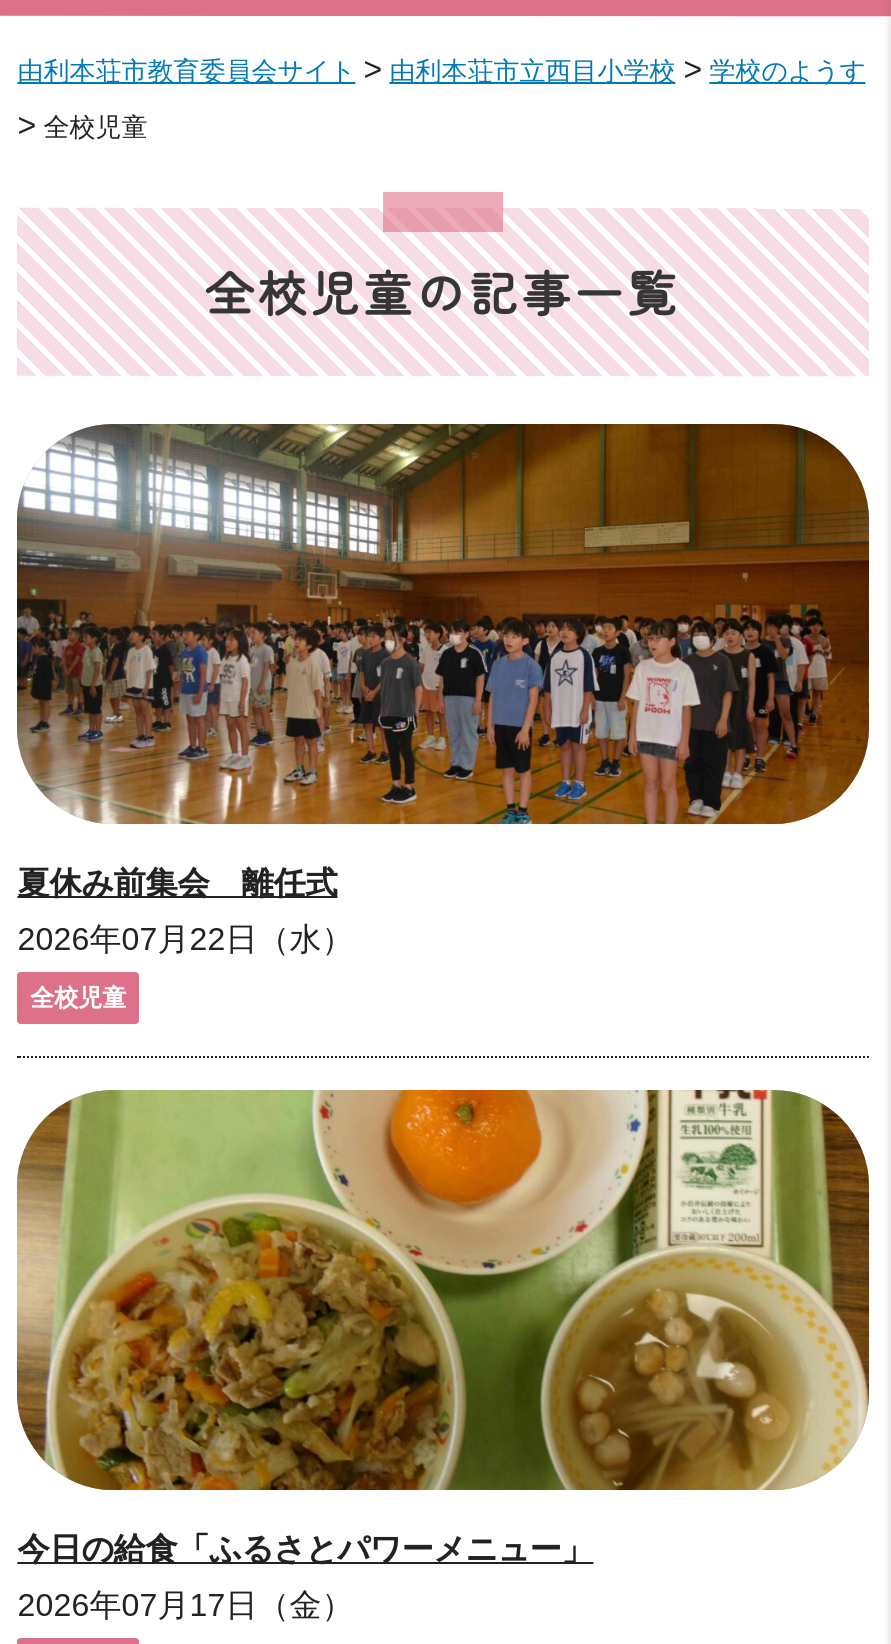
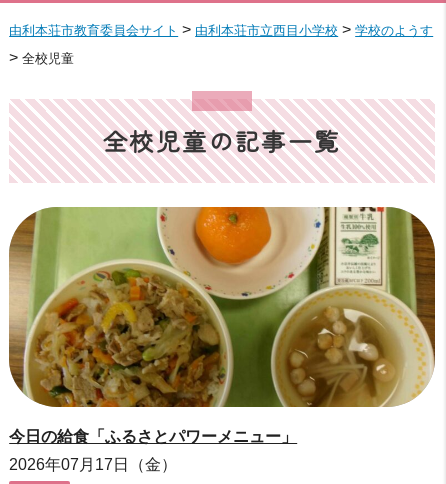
[15,422,869,1012] [image] | 夏休み前集会 離任式 | 2026年07月22日（水） | 全校児童 -> none

